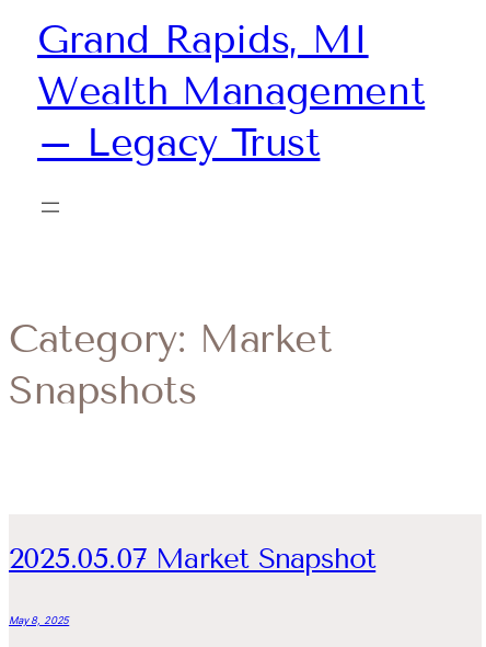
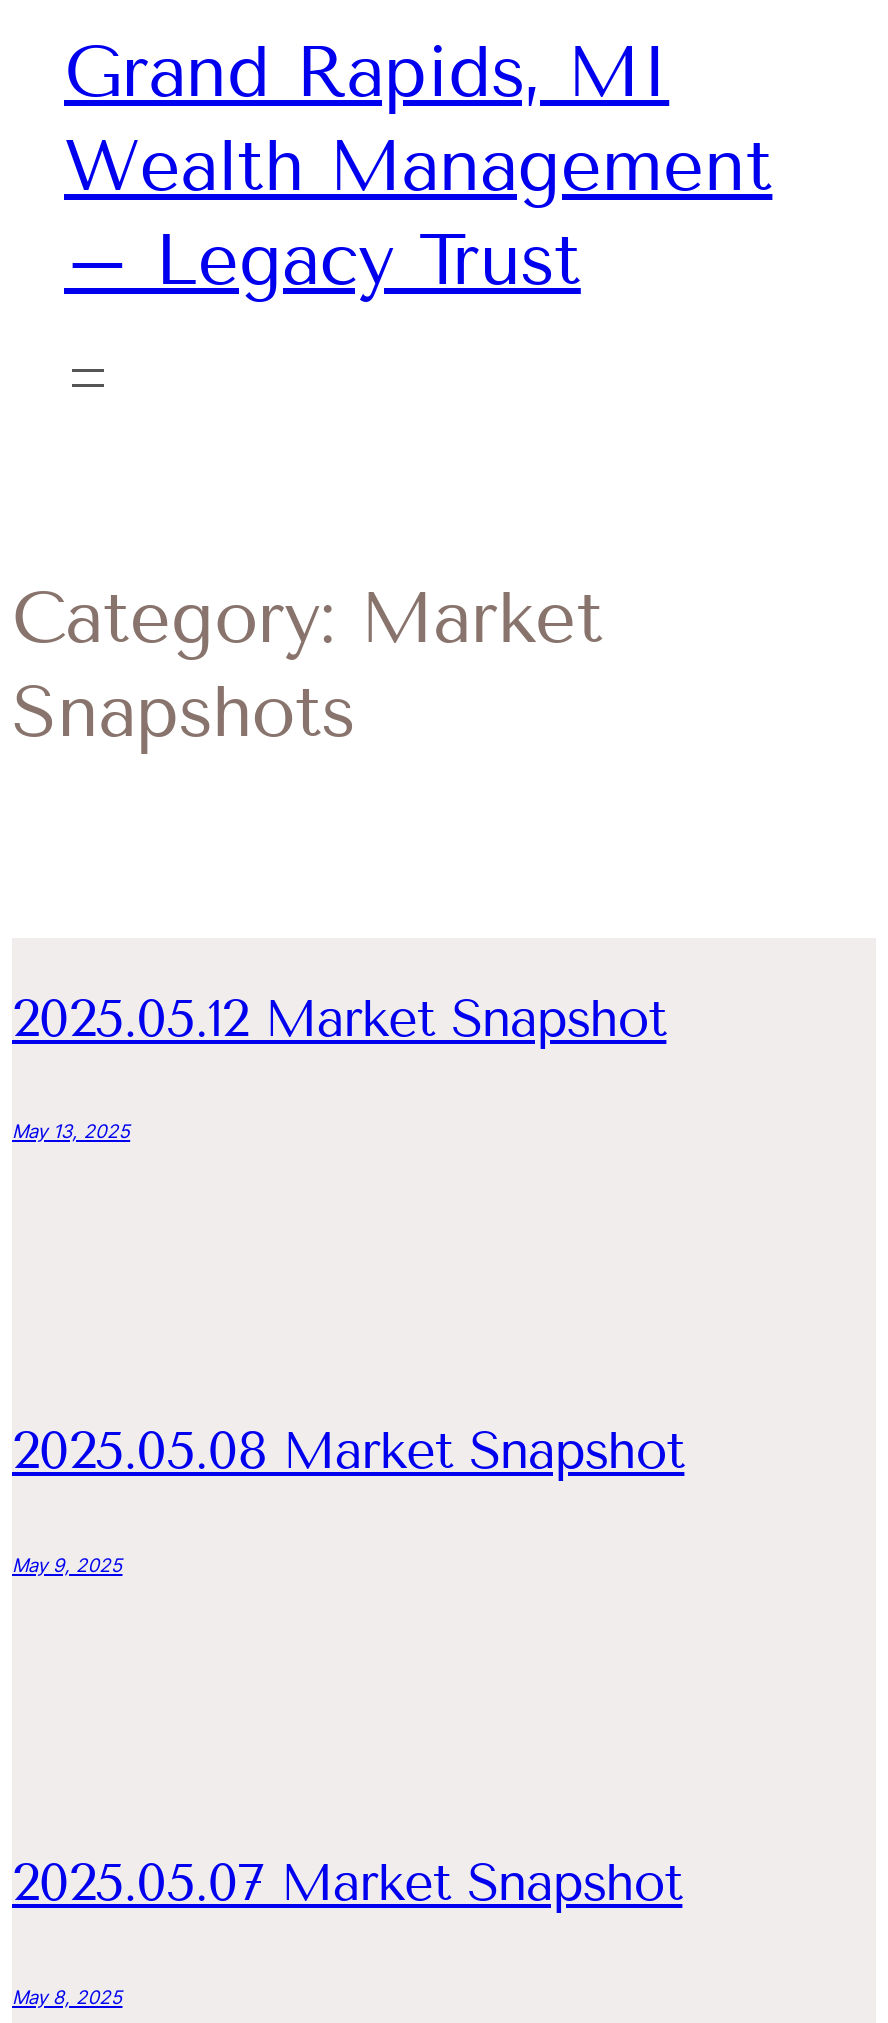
none -> [12,988,666,1143] 2025.05.12 Market Snapshot | May 13, 2025
none -> [12,1420,684,1575] 2025.05.08 Market Snapshot | May 9, 2025

